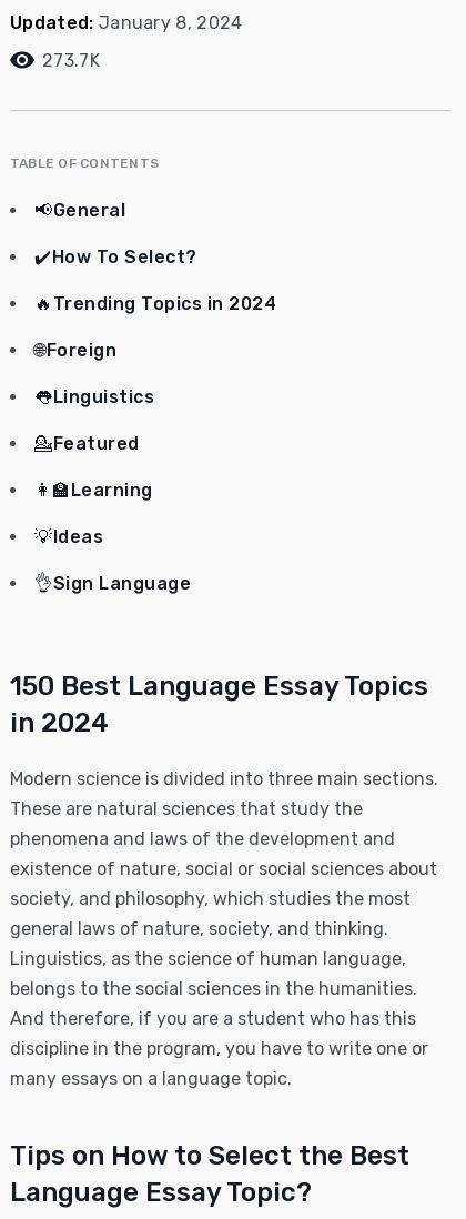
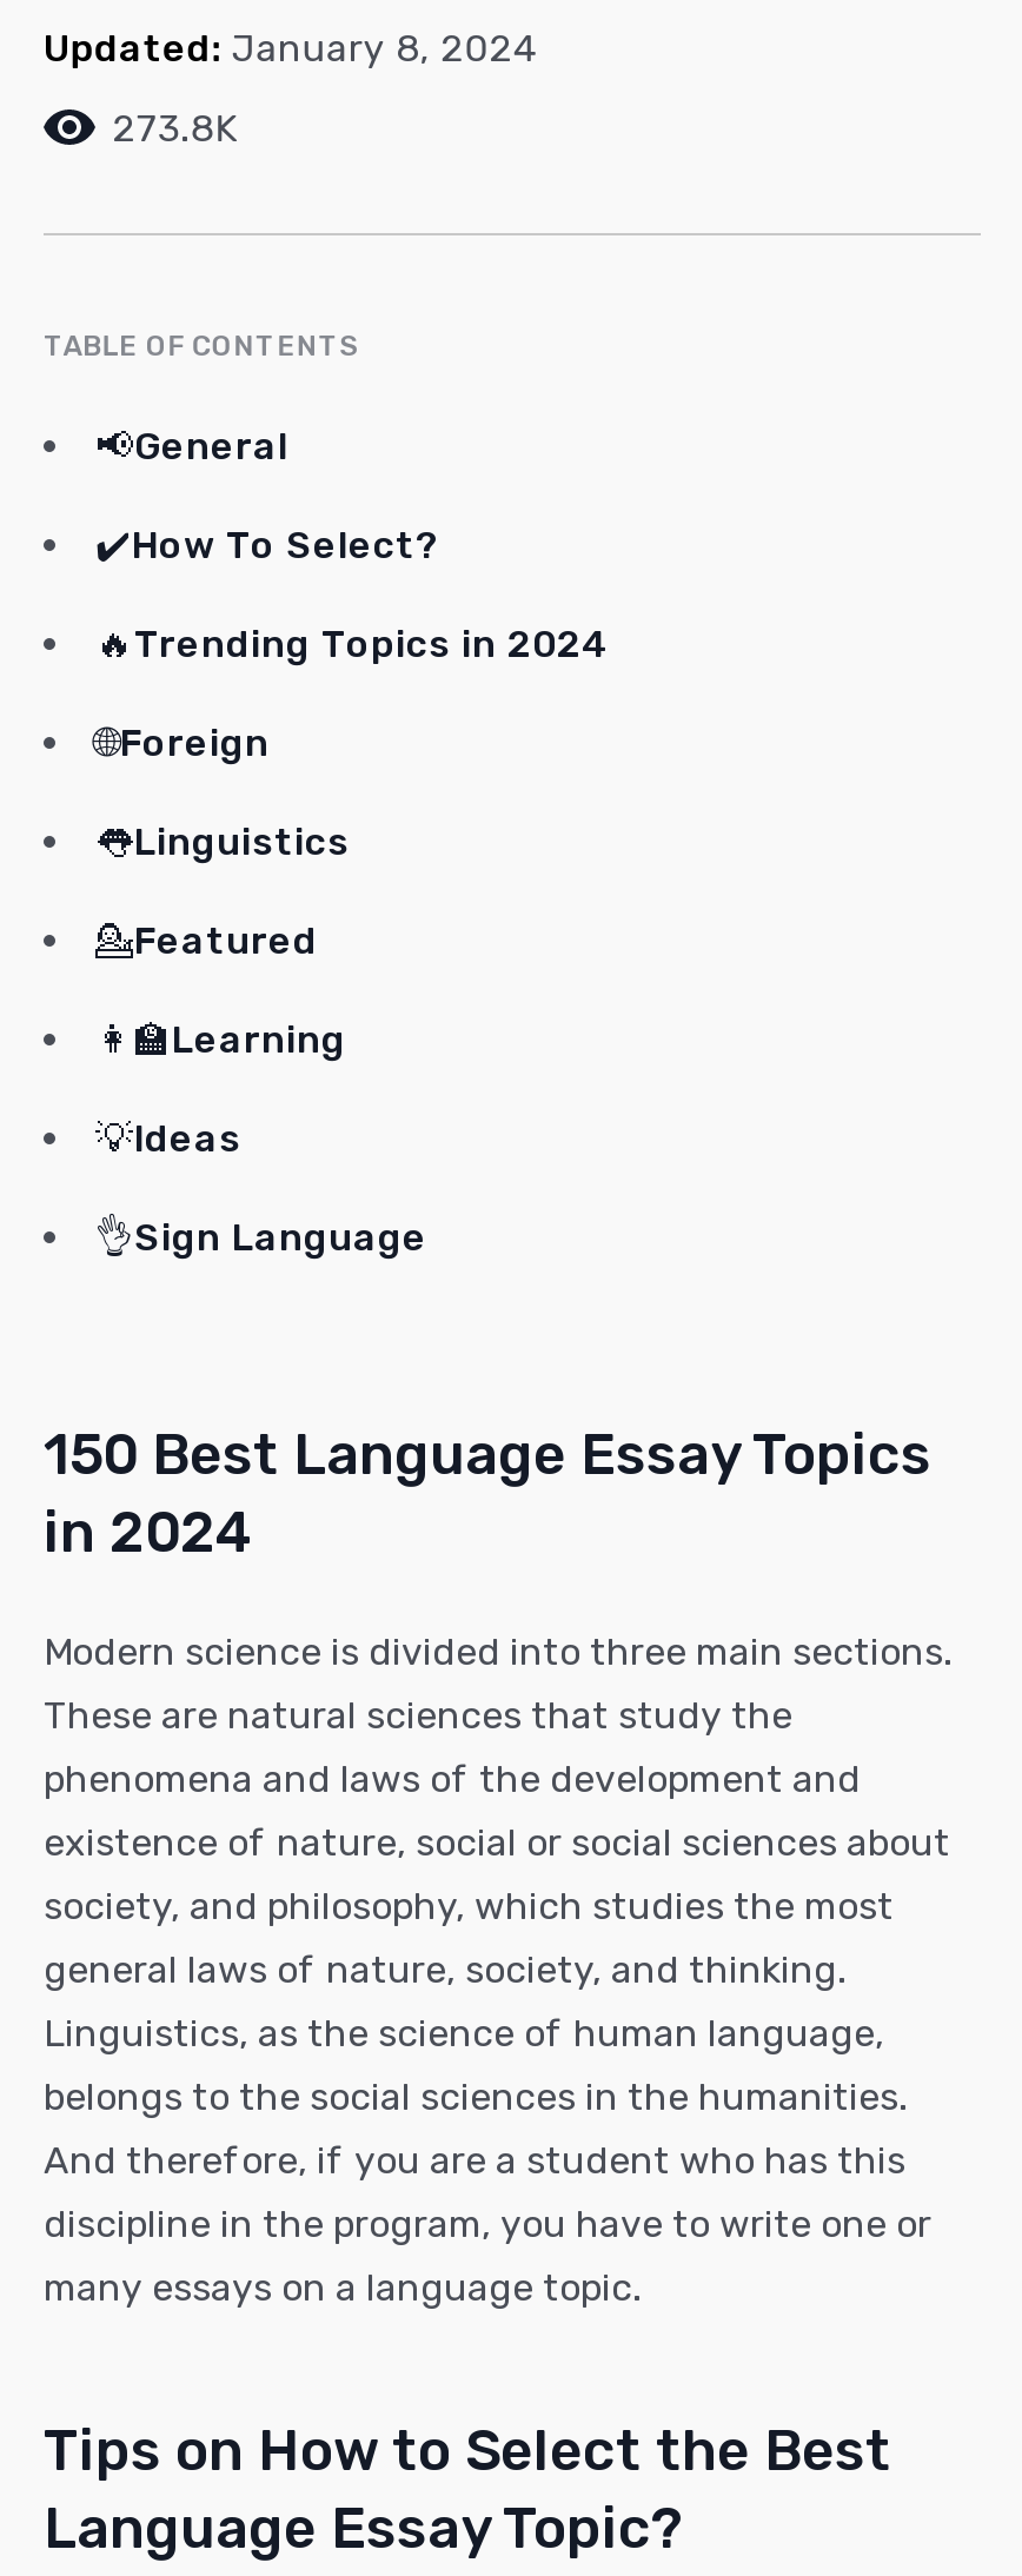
[42,50,100,71] 273.7K -> [112,106,236,151] 273.8K

